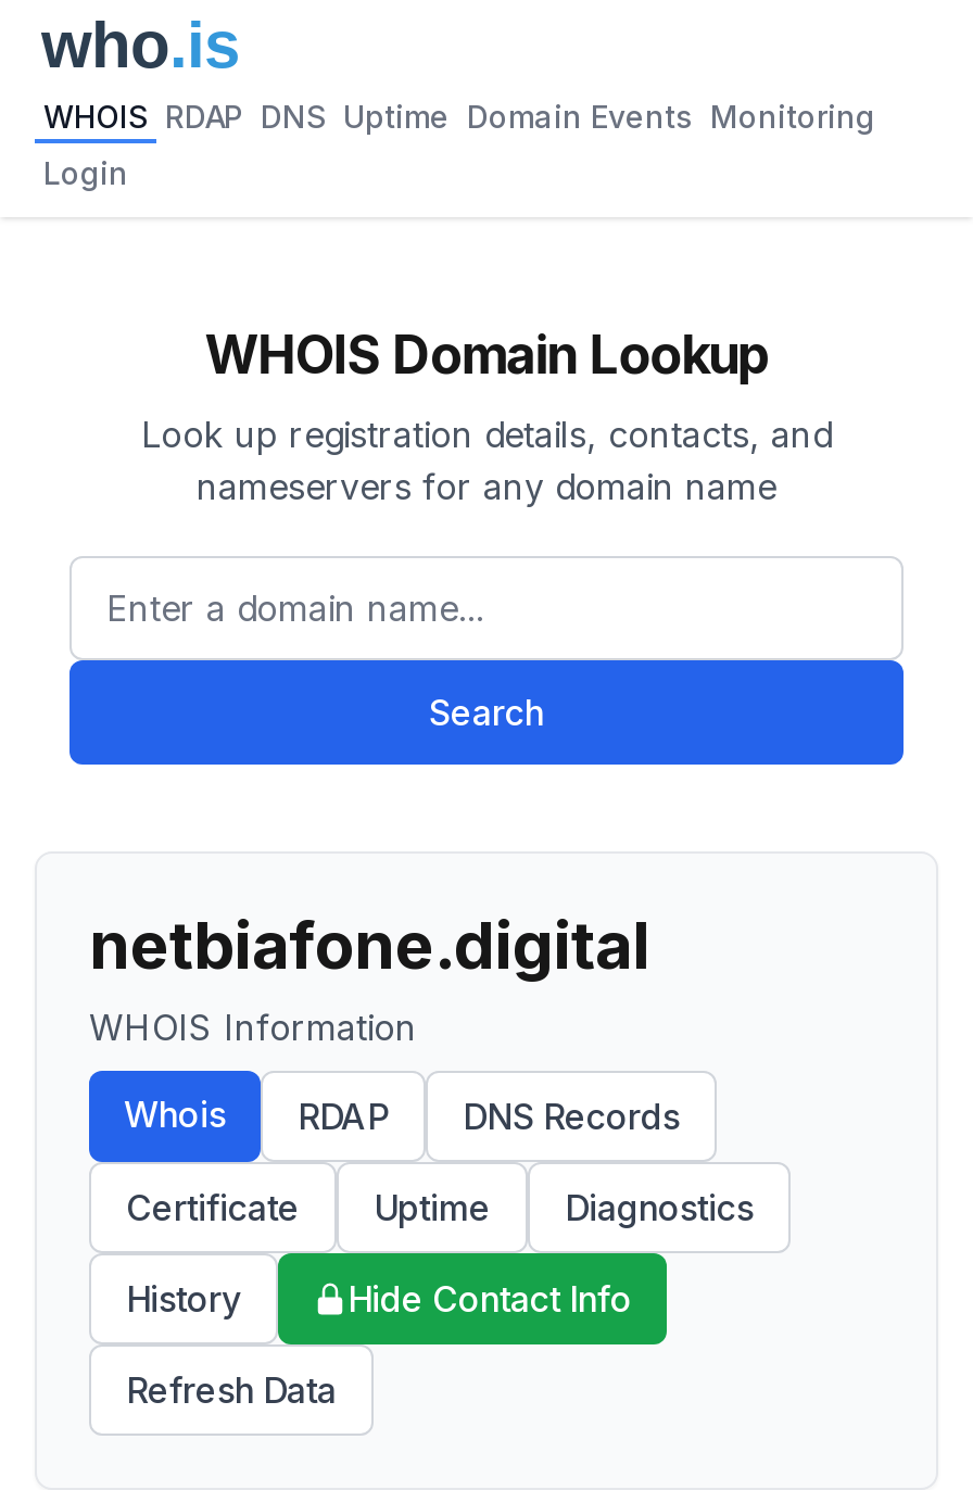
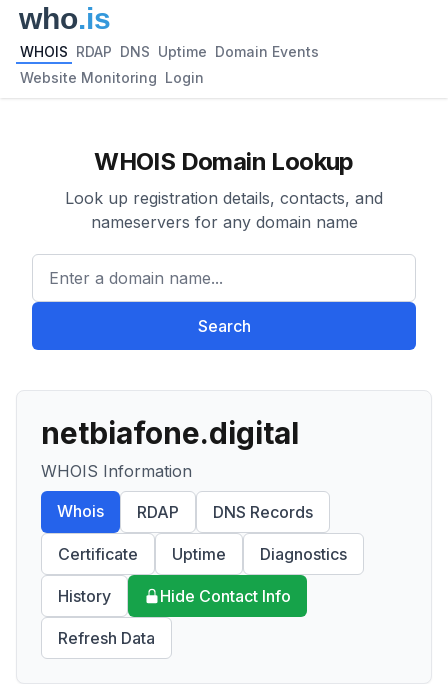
[43,98,875,135] WHOIS RDAP DNS Uptime Domain Events Monitoring -> [20,43,319,60] WHOIS RDAP DNS Uptime Domain Events
[43,154,128,191] Login -> [20,69,204,86] Website Monitoring Login

